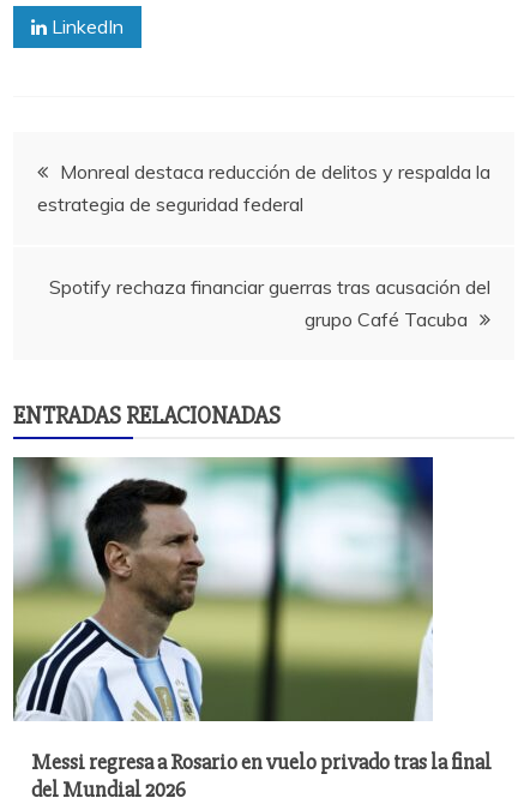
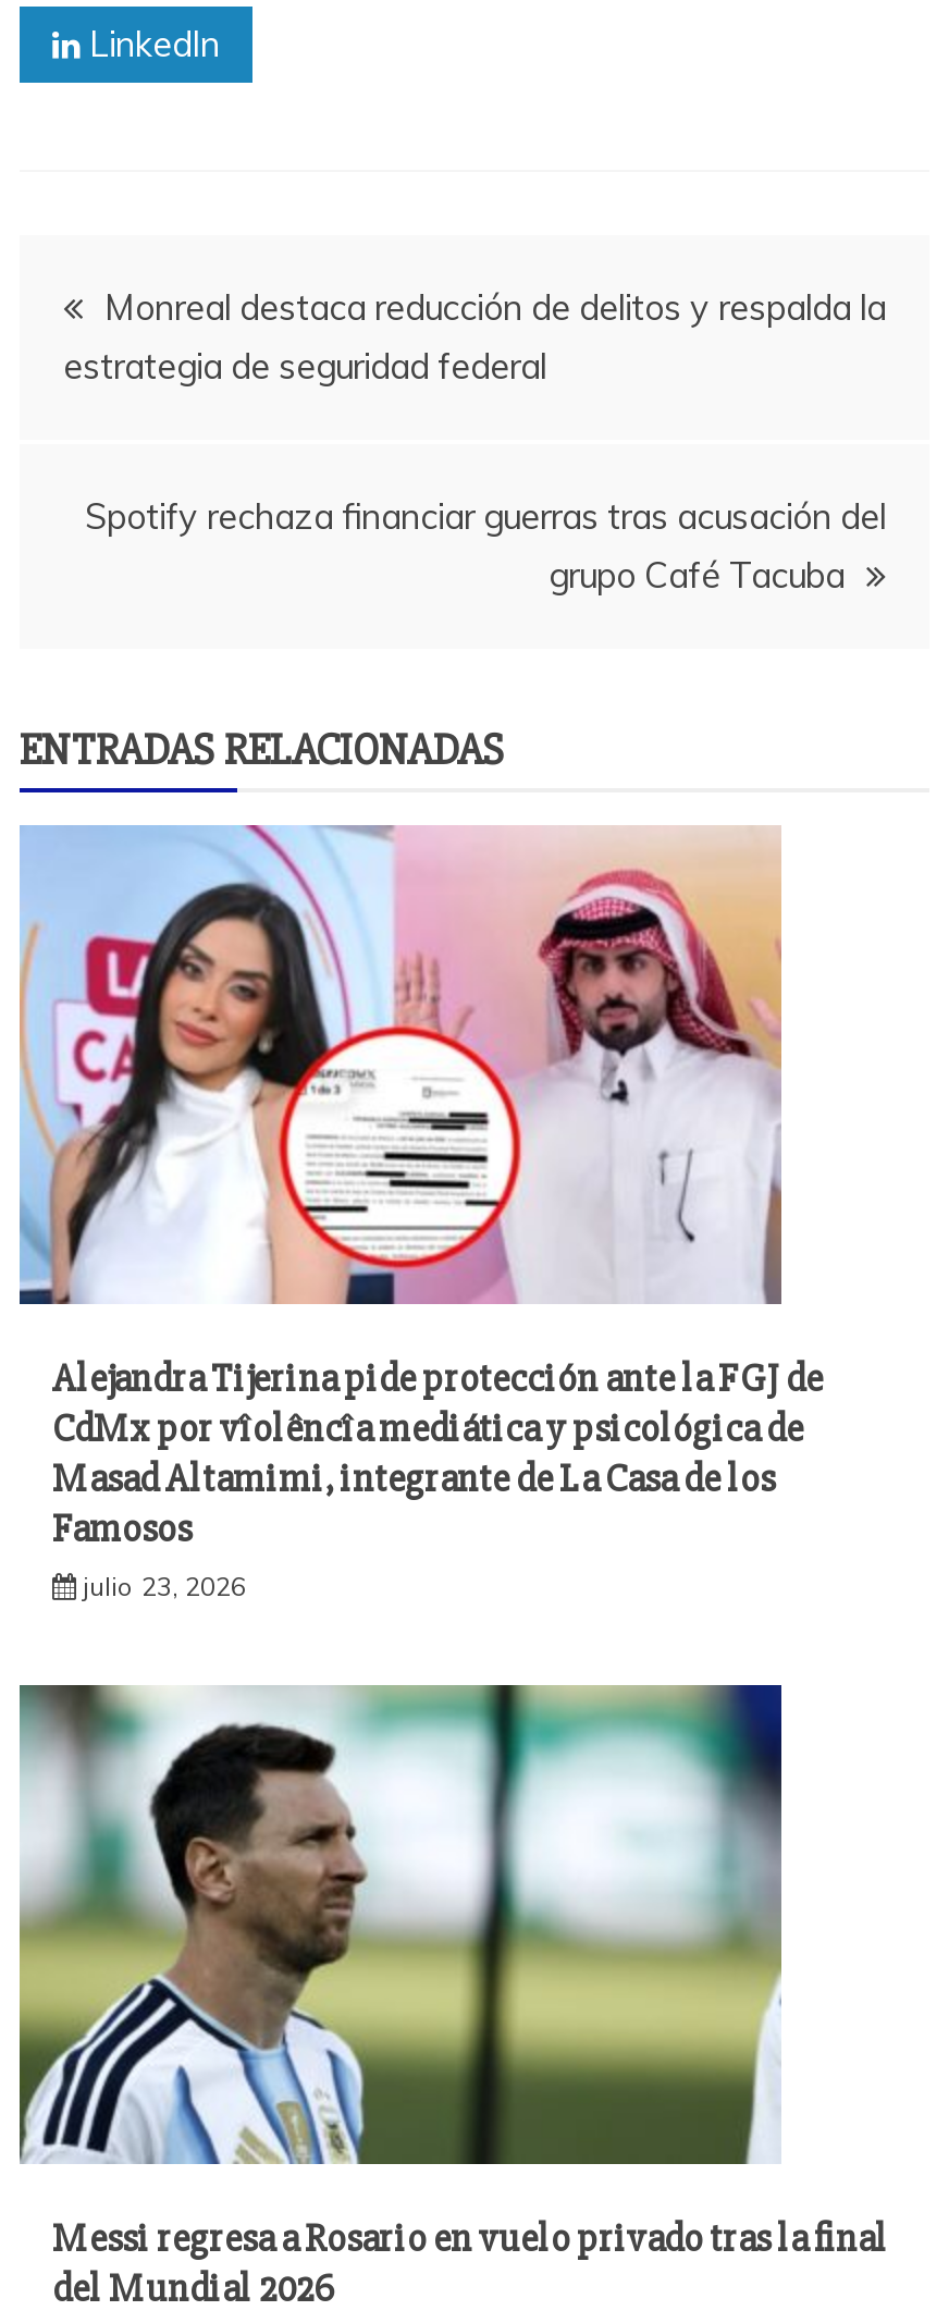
none -> [17,825,823,1602] [image] | Alejandra Tijerina pide protección ante la FGJ de | CdMx por vîolêncîa mediática y psicológica de | Masad Altamimi, integrante de La Casa de los | Famosos | julio 23, 2026

